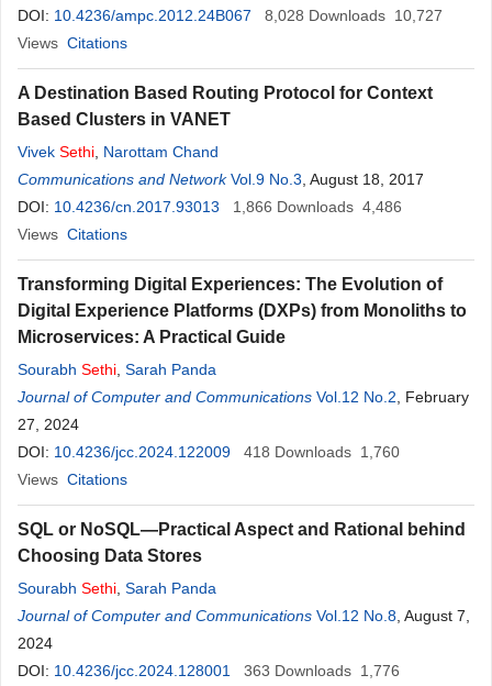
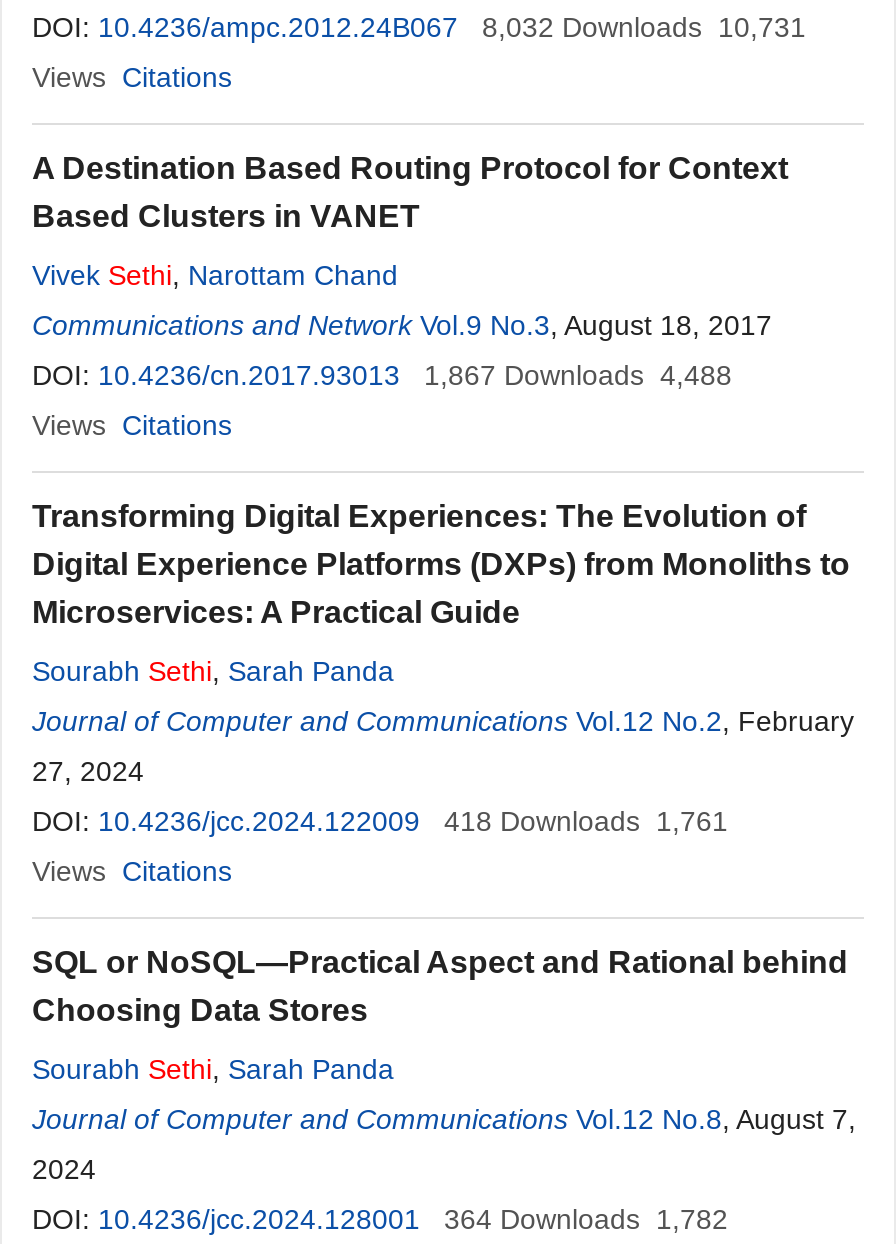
[18,7,443,24] DOI: 10.4236/ampc.2012.24B067 8,028 Downloads 10,727 -> [32,11,806,43] DOI: 10.4236/ampc.2012.24B067 8,032 Downloads 10,731
[18,198,402,215] DOI: 10.4236/cn.2017.93013 1,866 Downloads 4,486 -> [32,359,732,391] DOI: 10.4236/cn.2017.93013 1,867 Downloads 4,488
[18,443,400,461] DOI: 10.4236/jcc.2024.122009 418 Downloads 1,760 -> [32,805,728,837] DOI: 10.4236/jcc.2024.122009 418 Downloads 1,761
[18,662,400,679] DOI: 10.4236/jcc.2024.128001 363 Downloads 1,776 -> [32,1203,728,1235] DOI: 10.4236/jcc.2024.128001 364 Downloads 1,782

